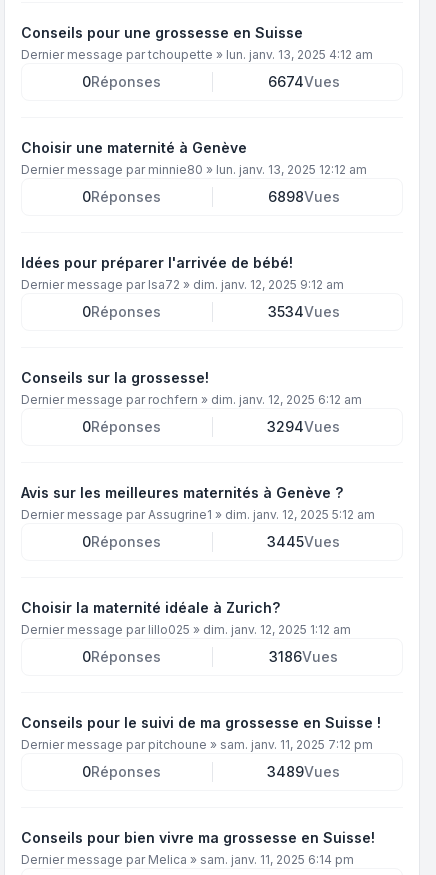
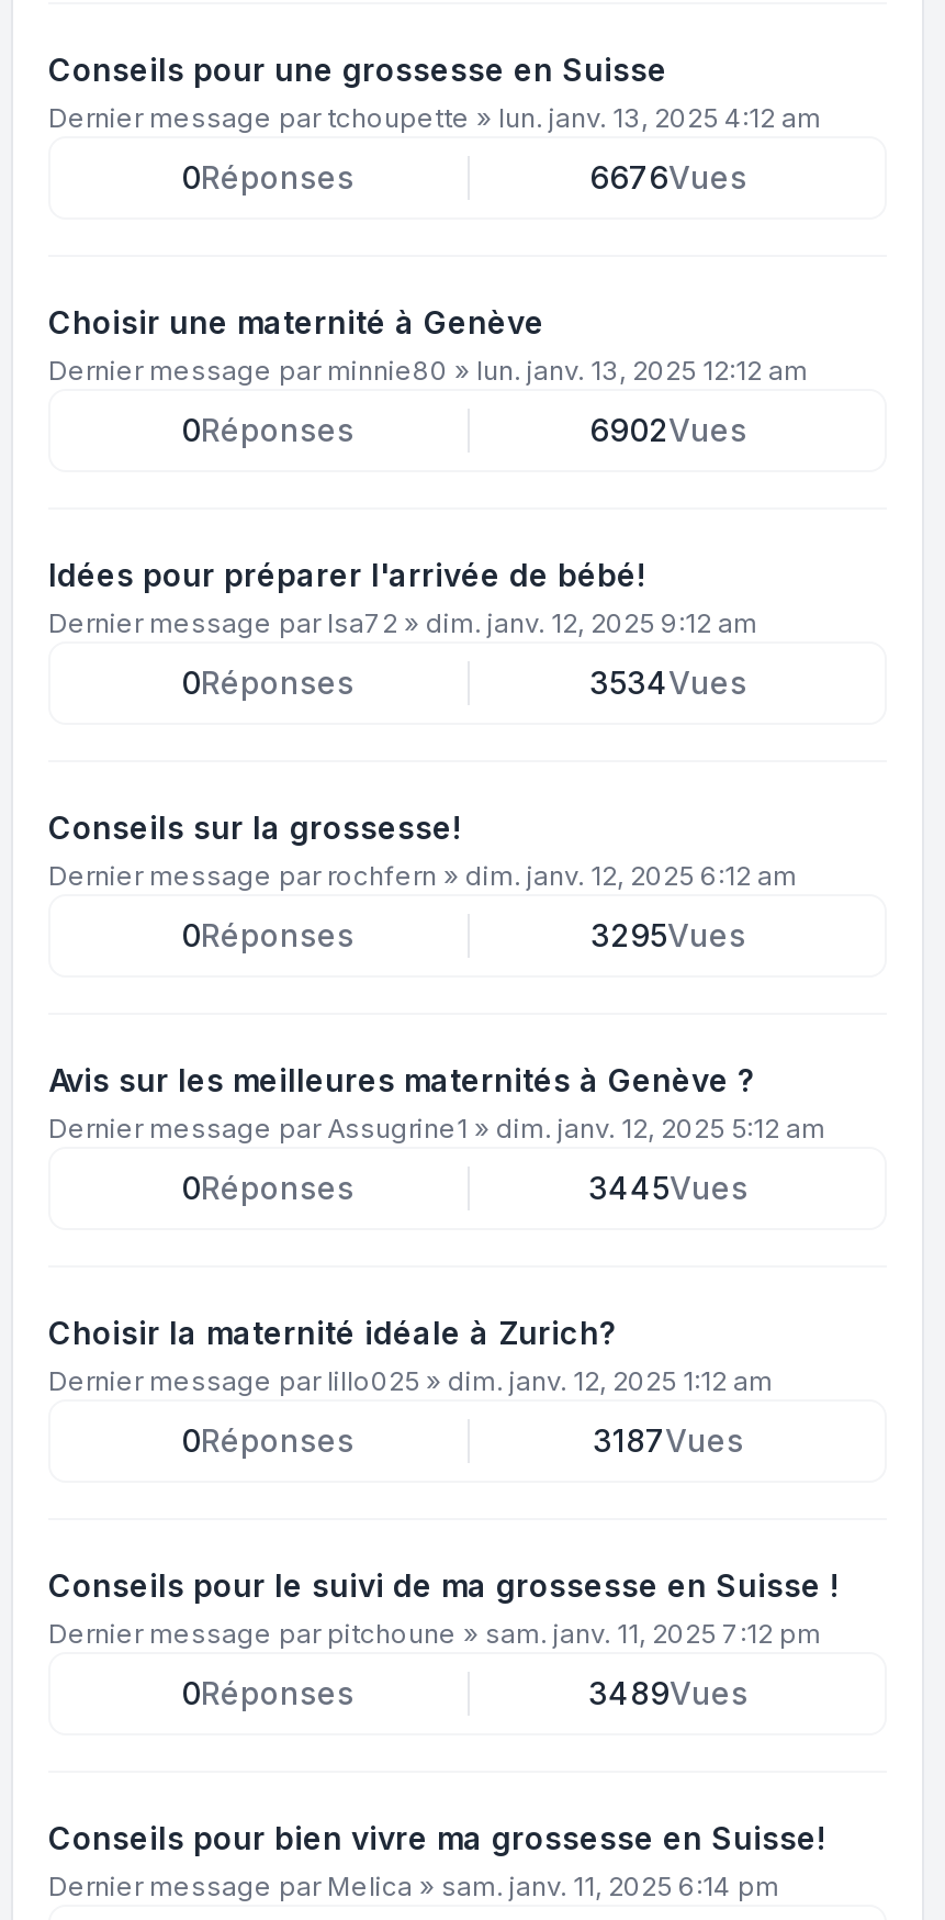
[267,73,339,90] 6674Vues -> [589,158,747,196] 6676Vues
[267,188,339,205] 6898Vues -> [589,411,747,448] 6902Vues
[267,418,340,435] 3294Vues -> [590,916,746,953] 3295Vues
[269,648,338,665] 3186Vues -> [593,1421,744,1459] 3187Vues

